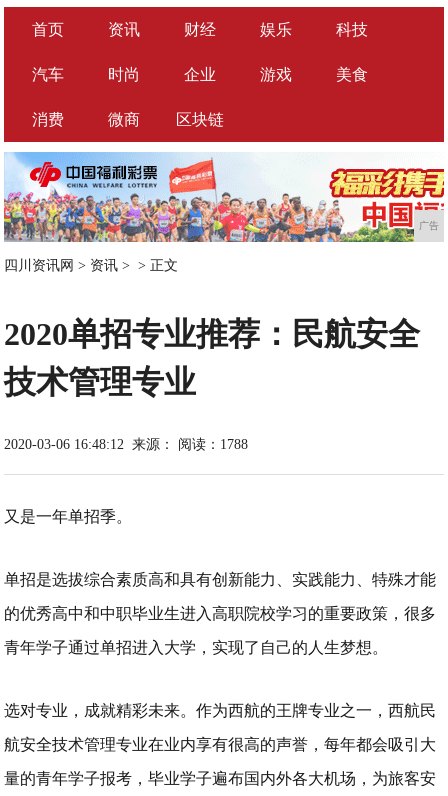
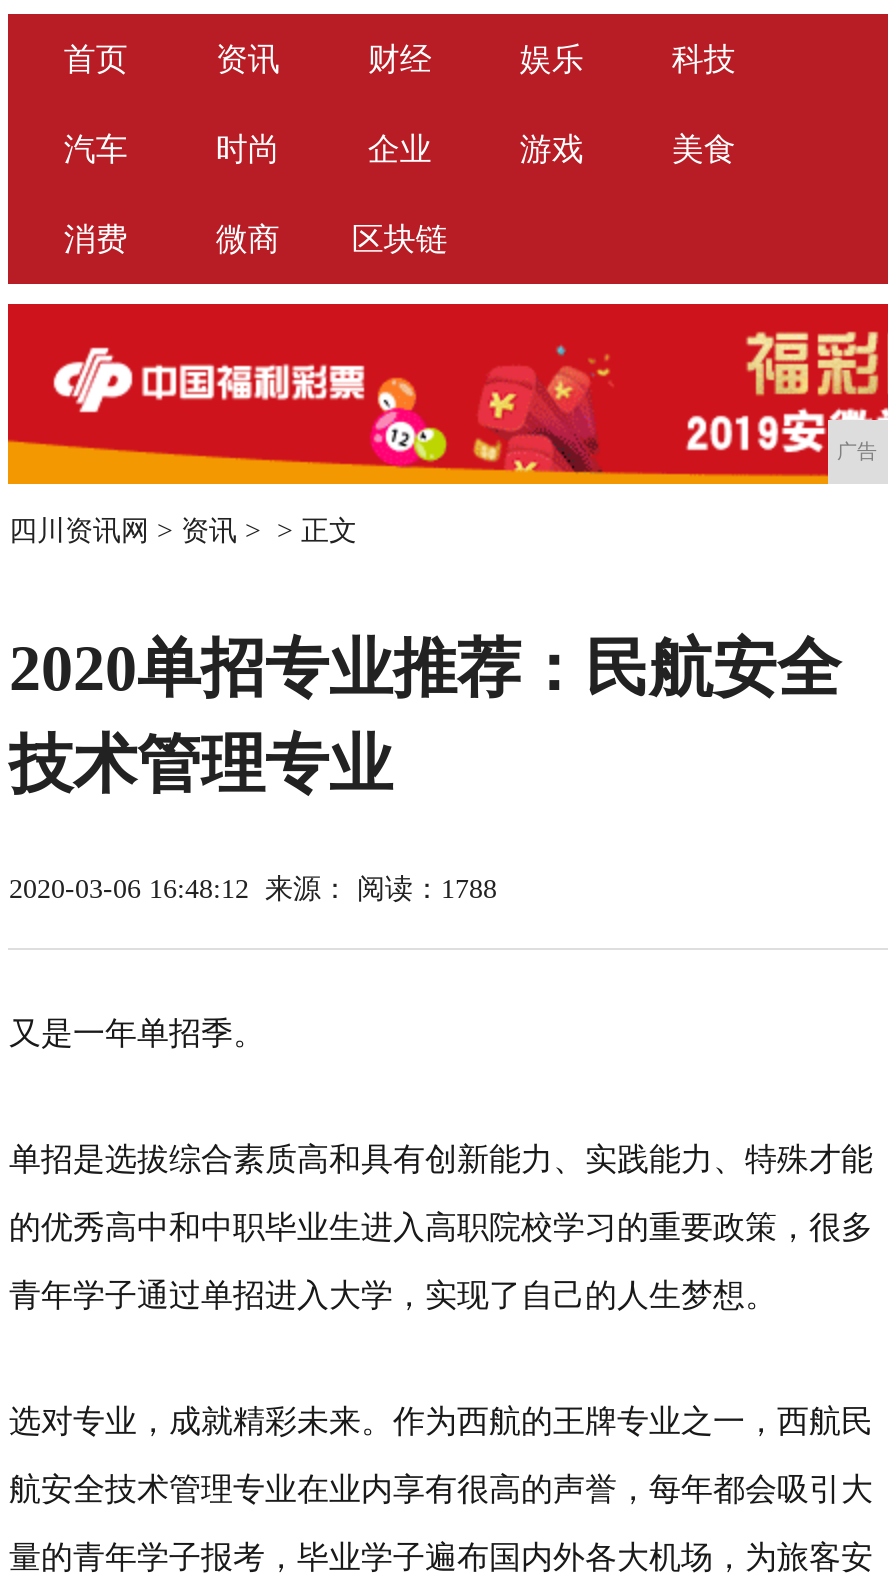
[3,151,445,243] [image] -> [6,302,890,486] [image]

